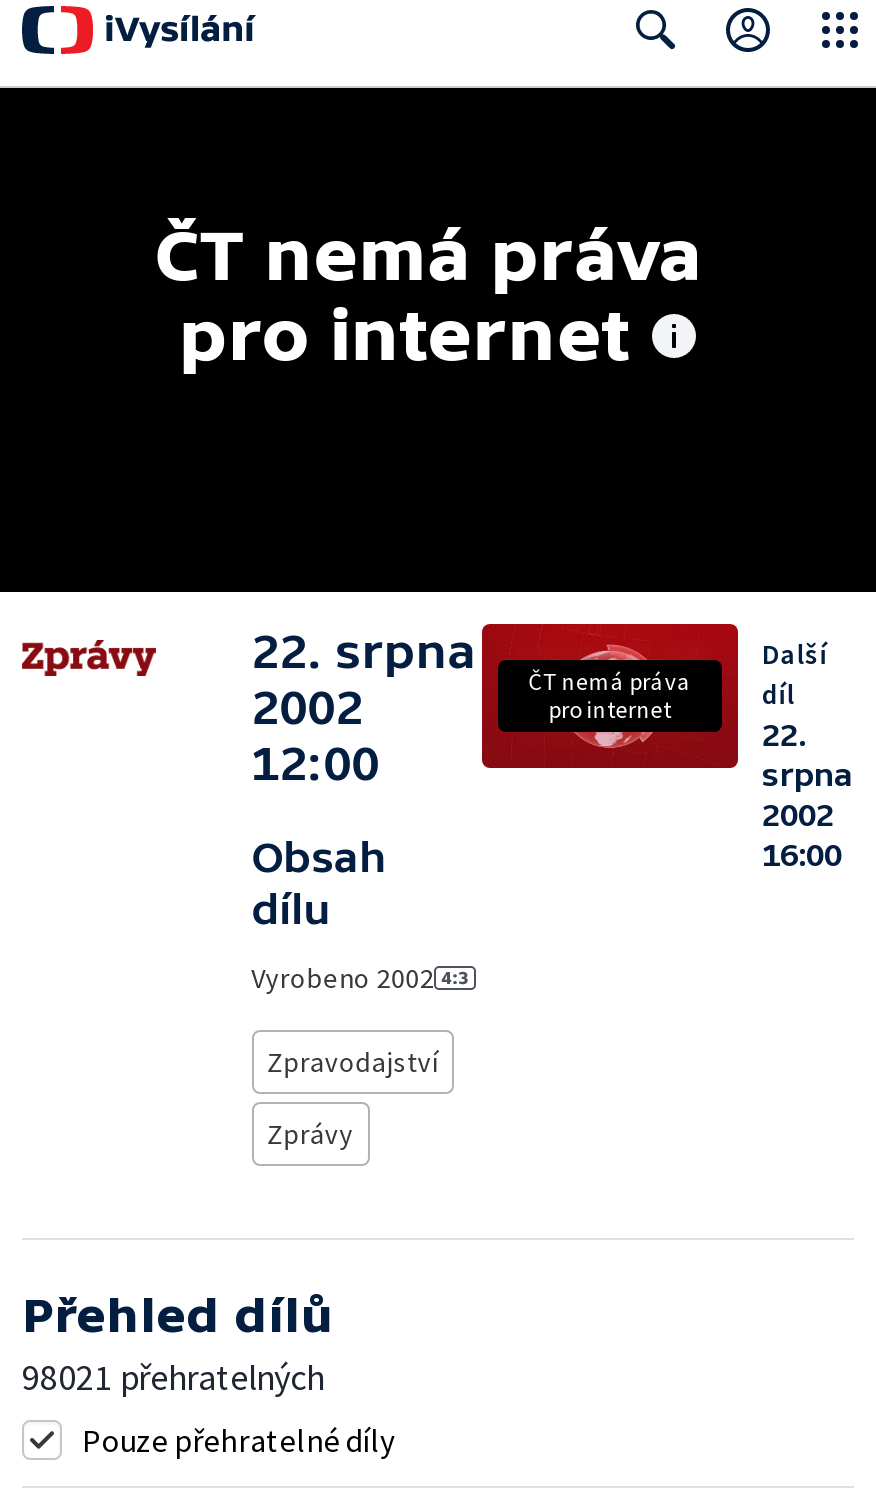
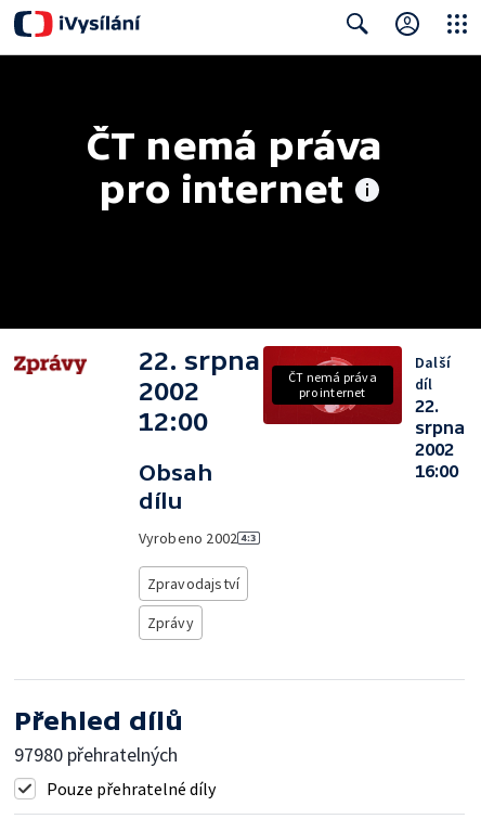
[22,1354,324,1400] 98021 přehratelných -> [14,742,178,767] 97980 přehratelných

